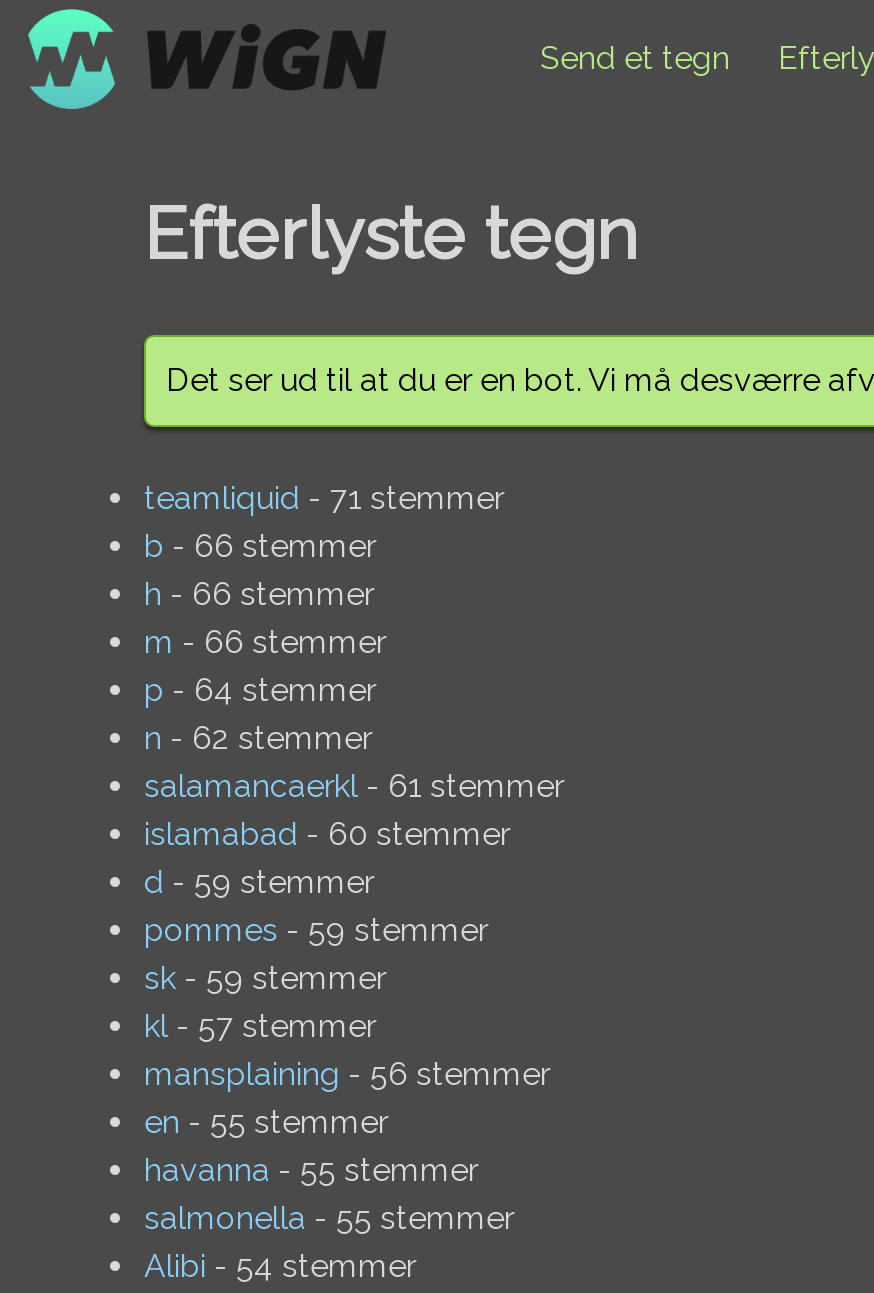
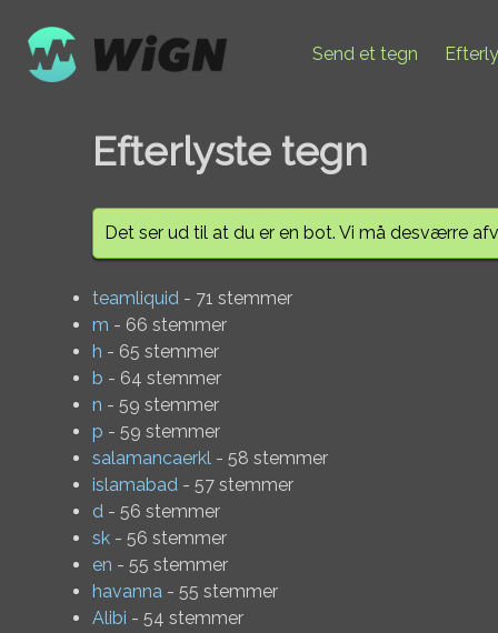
[144,527,376,613] b - 66 stemmer | h - 66 stemmer -> none
[144,671,564,1093] p - 64 stemmer | n - 62 stemmer | salamancaerkl - 61 stemmer | islamabad - 60 stemmer | d - 59 stemmer | pommes - 59 stemmer | sk - 59 stemmer | kl - 57 stemmer | mansplaining - 56 stemmer -> [92,341,328,549] h - 65 stemmer | b - 64 stemmer | n - 59 stemmer | p - 59 stemmer | salamancaerkl - 58 stemmer | islamabad - 57 stemmer | d - 56 stemmer | sk - 56 stemmer
[144,1199,514,1237] salmonella - 55 stemmer -> none

